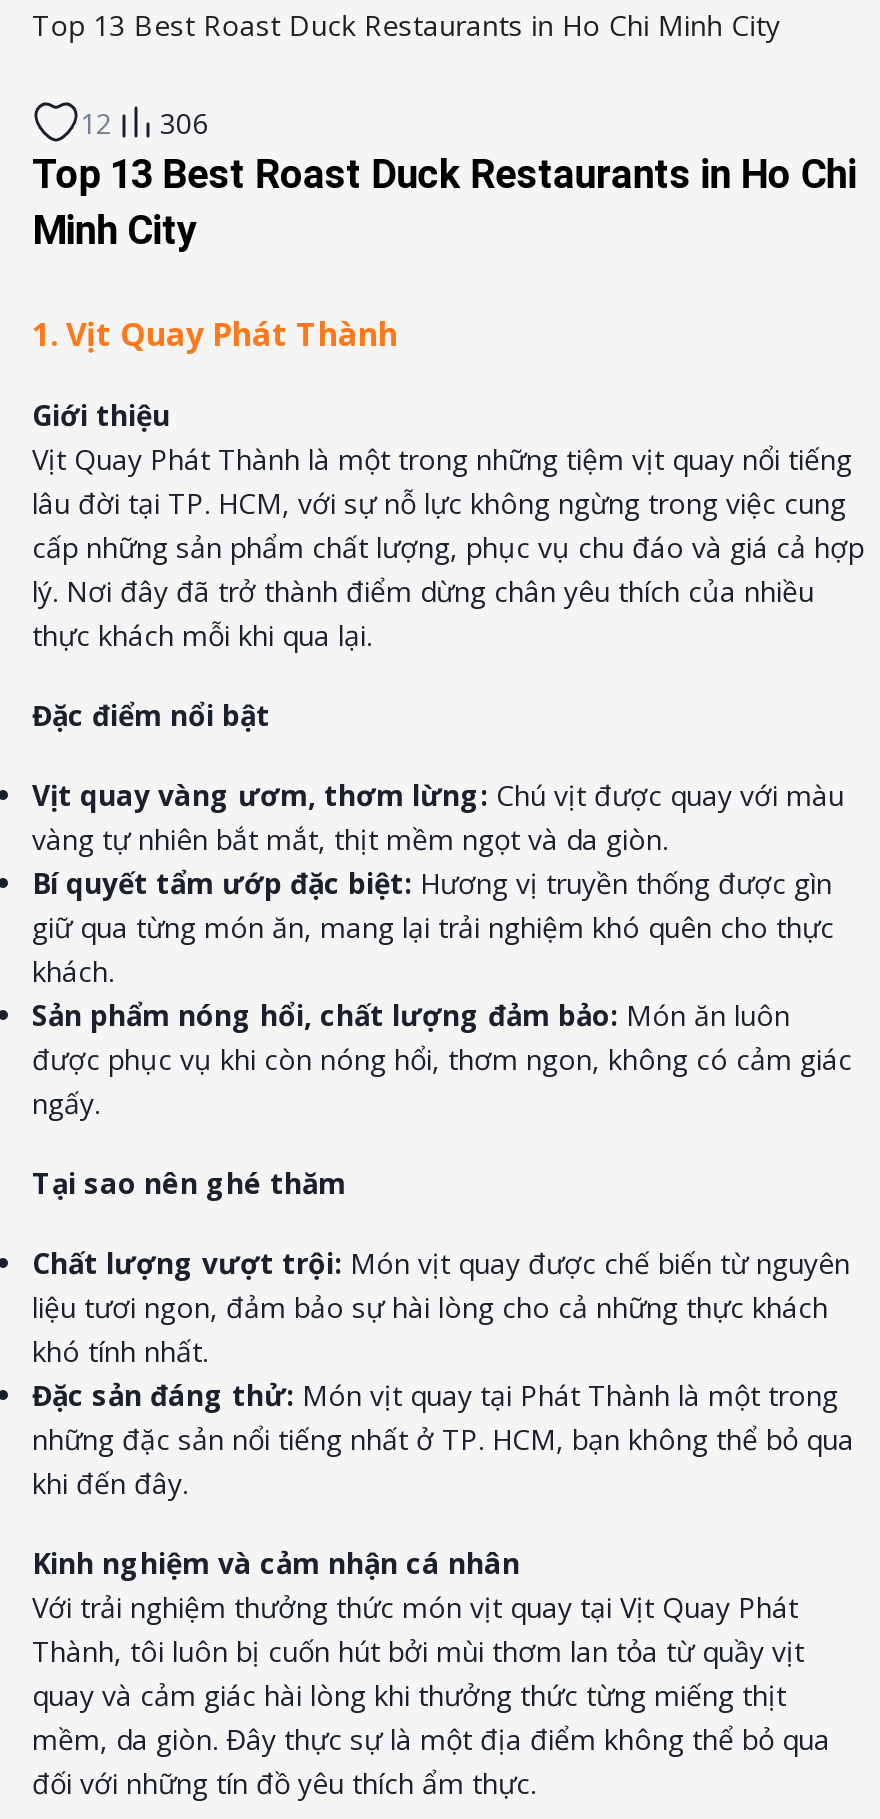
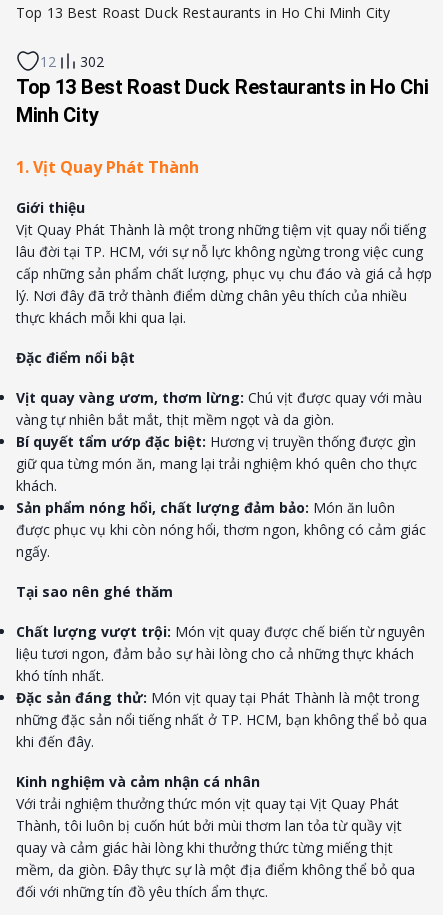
[80,103,208,141] 12 306 -> [40,51,104,70] 12 302

